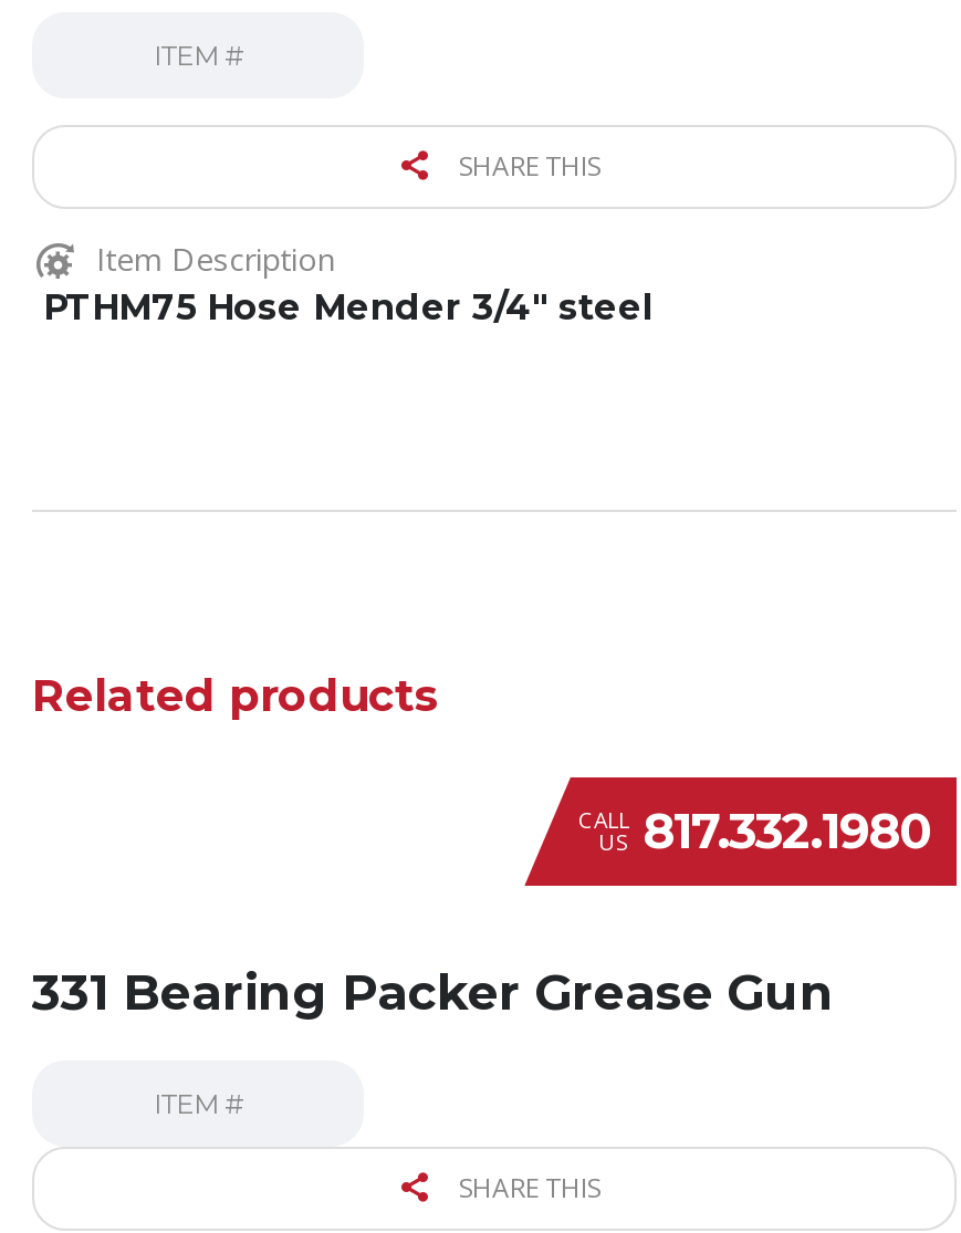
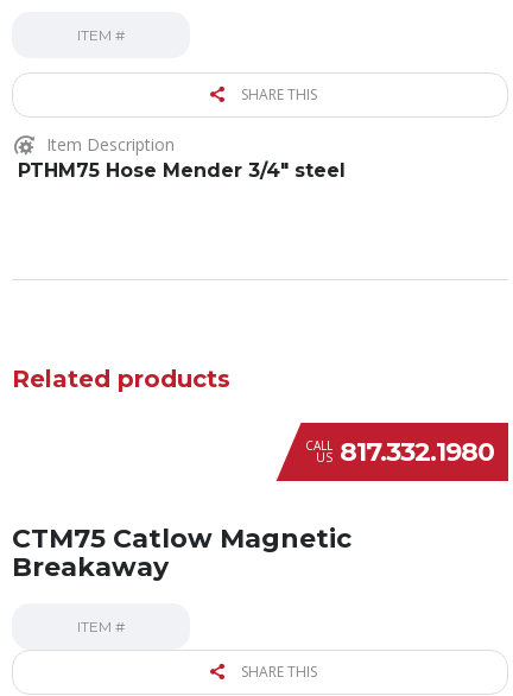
[32,963,835,1023] 331 Bearing Packer Grease Gun -> [12,523,351,583] CTM75 Catlow Magnetic | Breakaway

